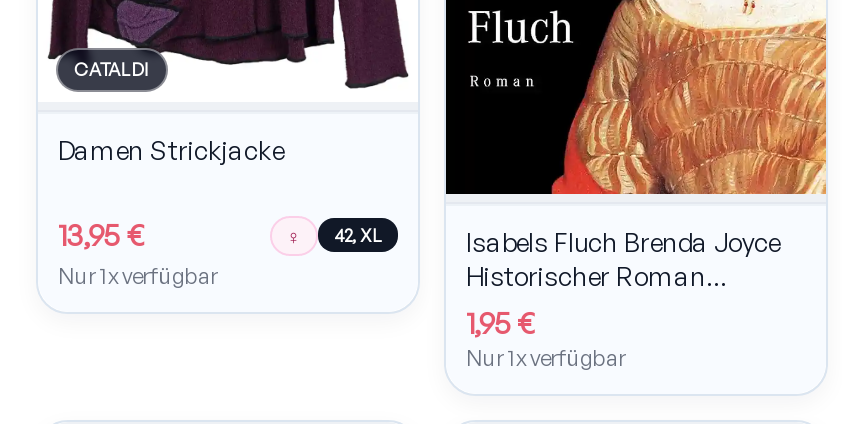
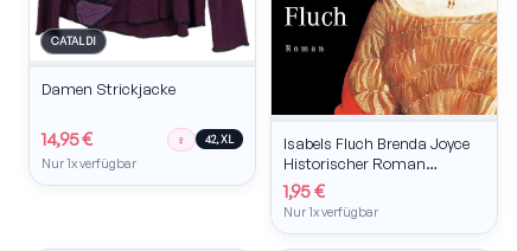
[58,217,144,255] 13,95 € -> [42,128,92,151] 14,95 €

